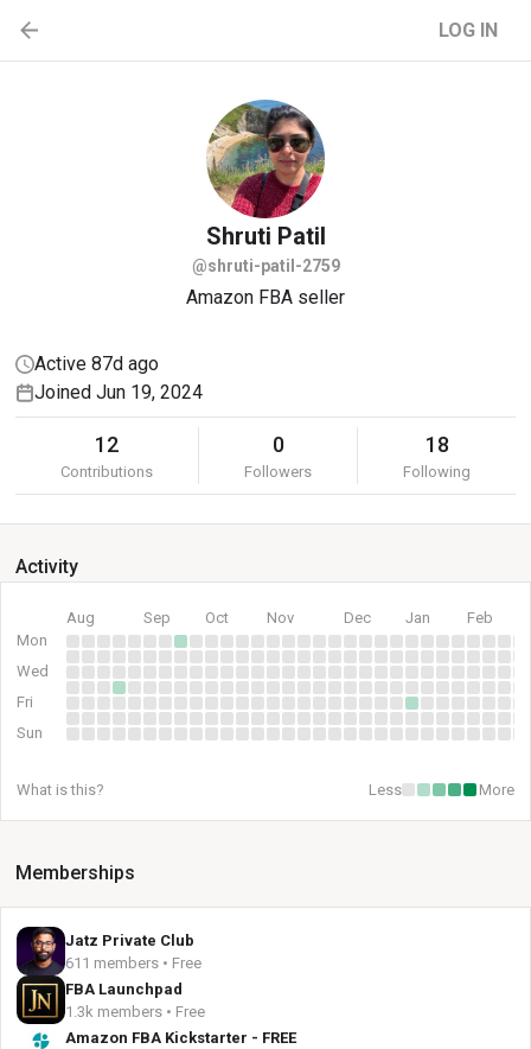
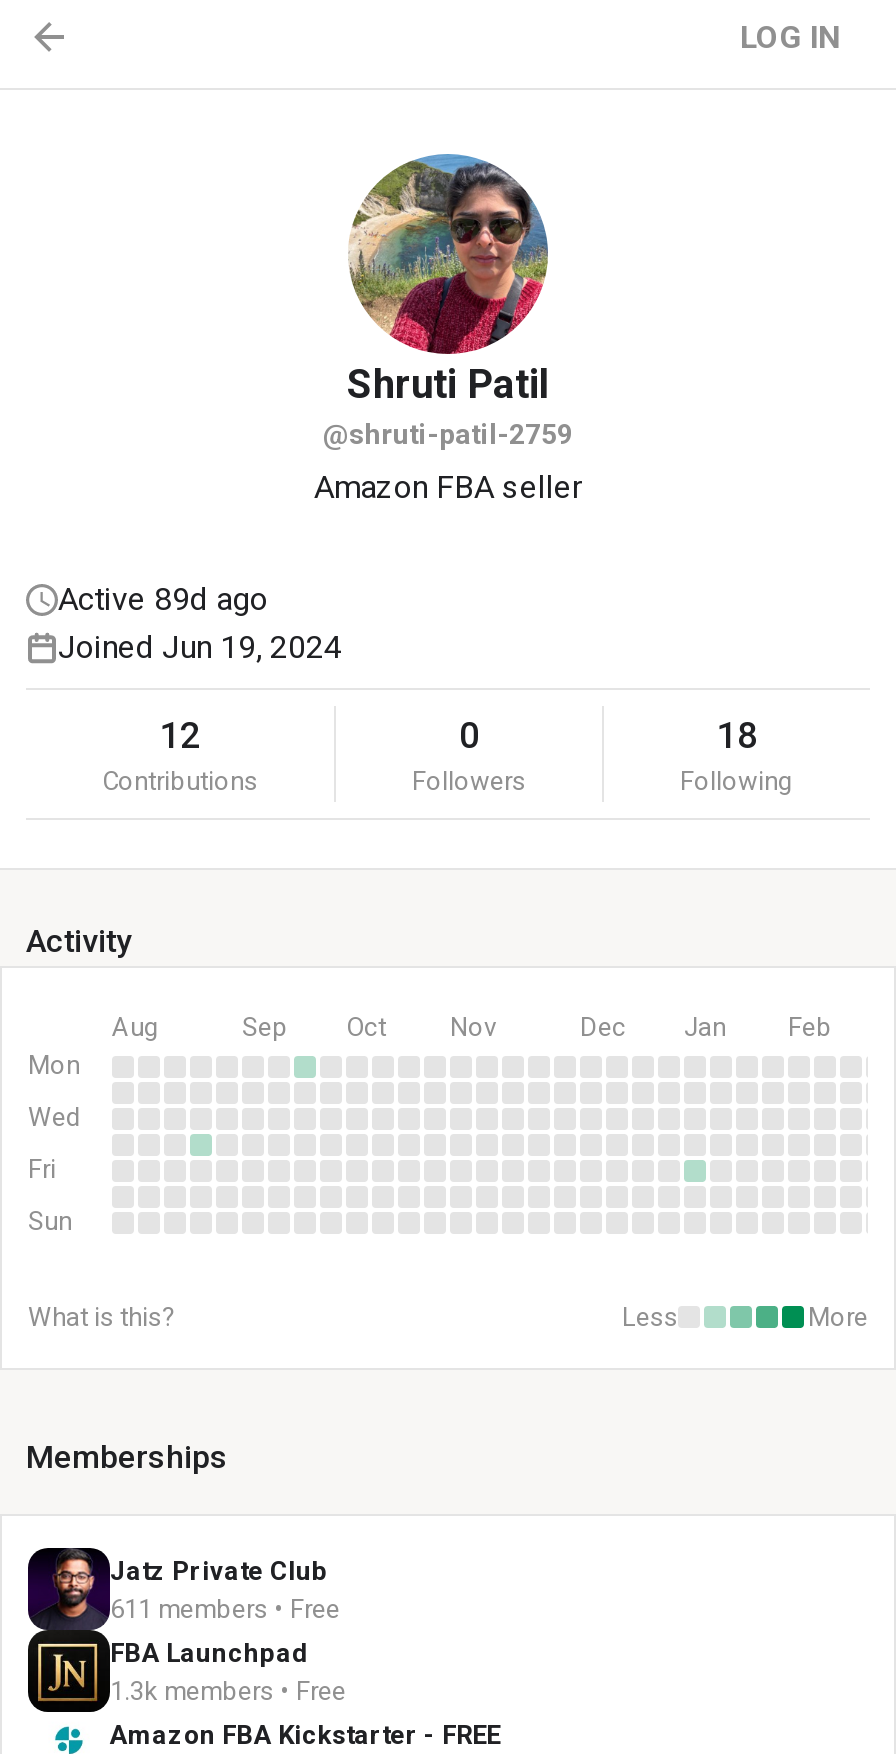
[34,352,159,375] Active 87d ago -> [58,580,268,618] Active 89d ago

